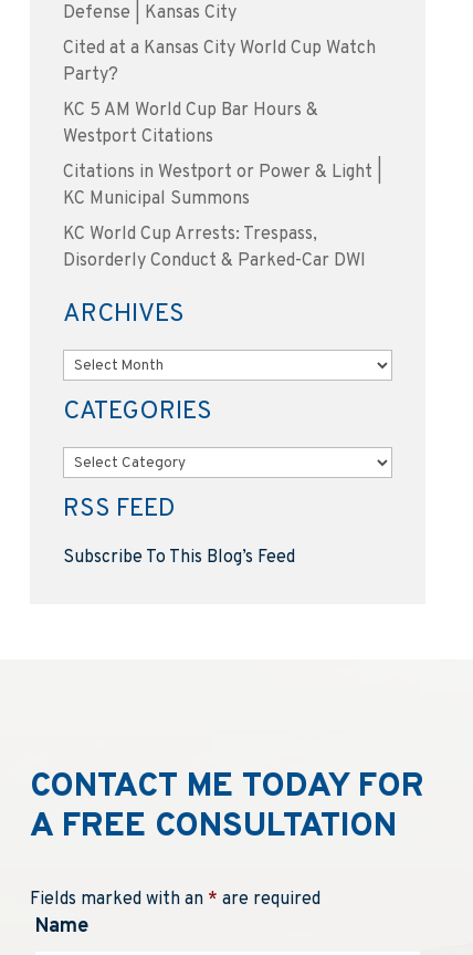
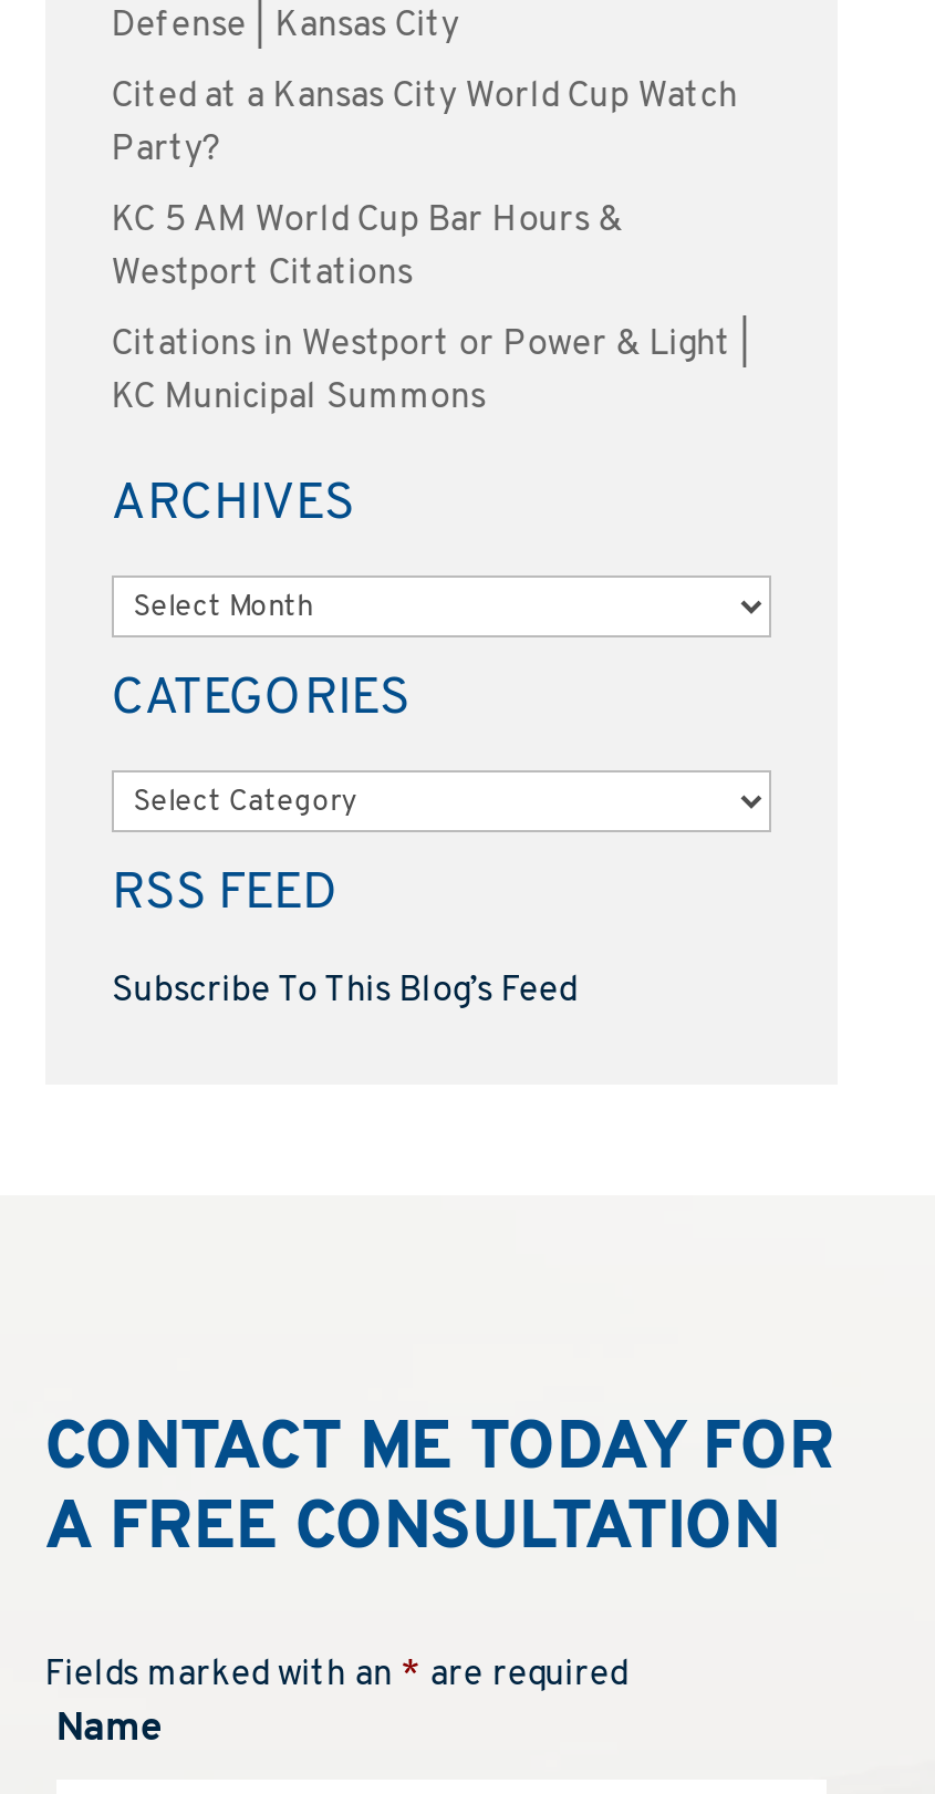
[63,224,366,273] KC World Cup Arrests: Trespass, | Disorderly Conduct & Parked-Car DWI -> none

